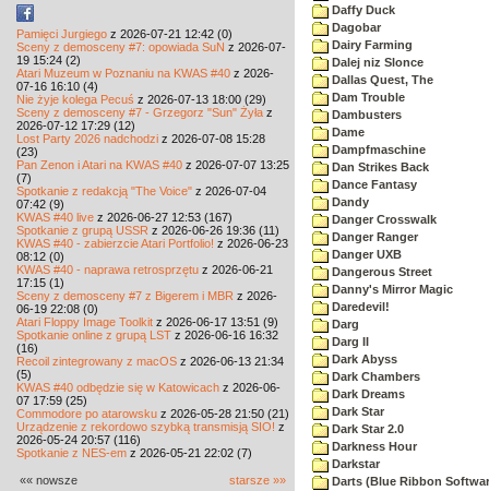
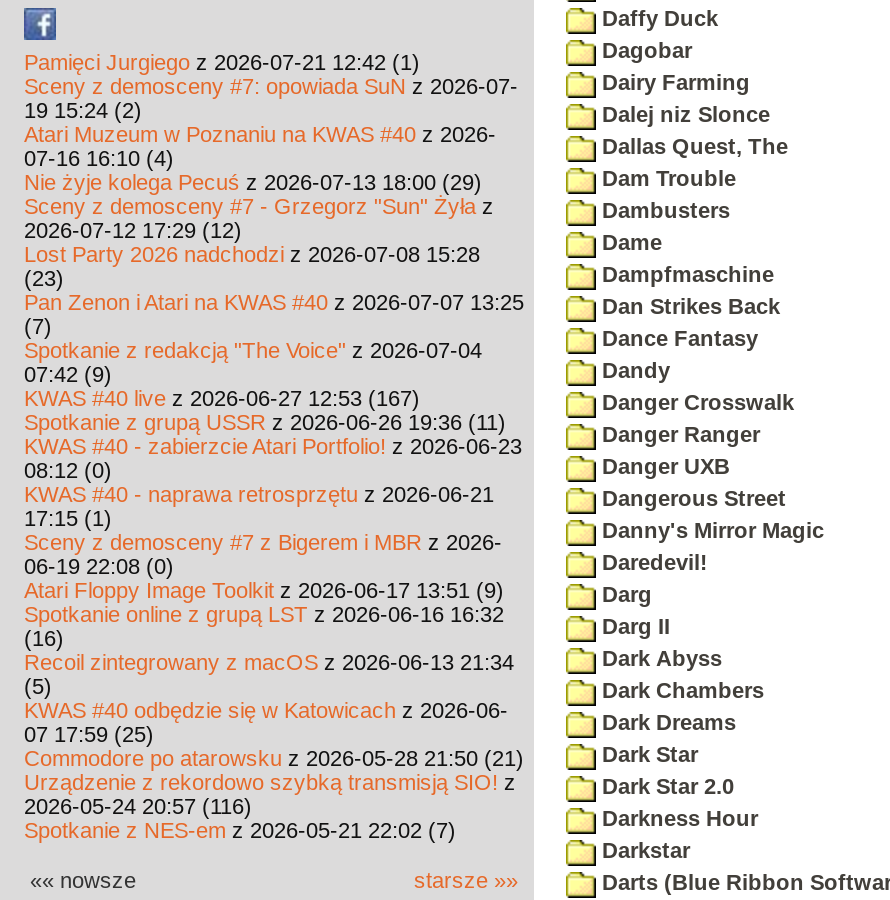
[16,27,232,40] Pamięci Jurgiego z 2026-07-21 12:42 (0) -> [24,50,420,74] Pamięci Jurgiego z 2026-07-21 12:42 (1)

